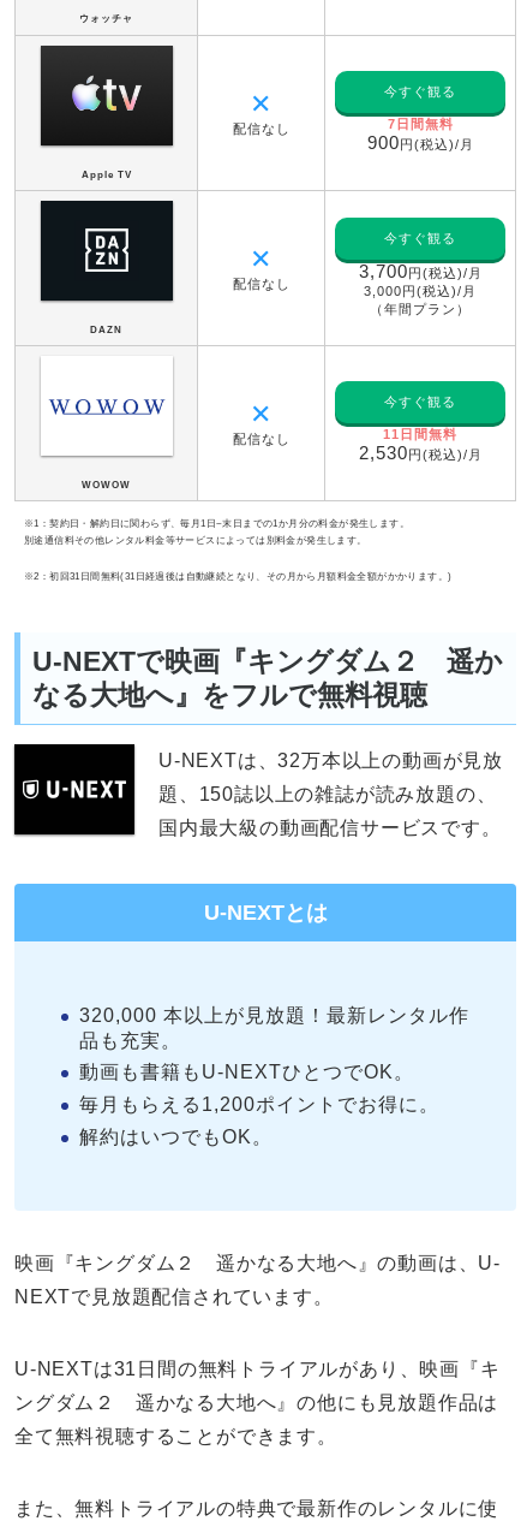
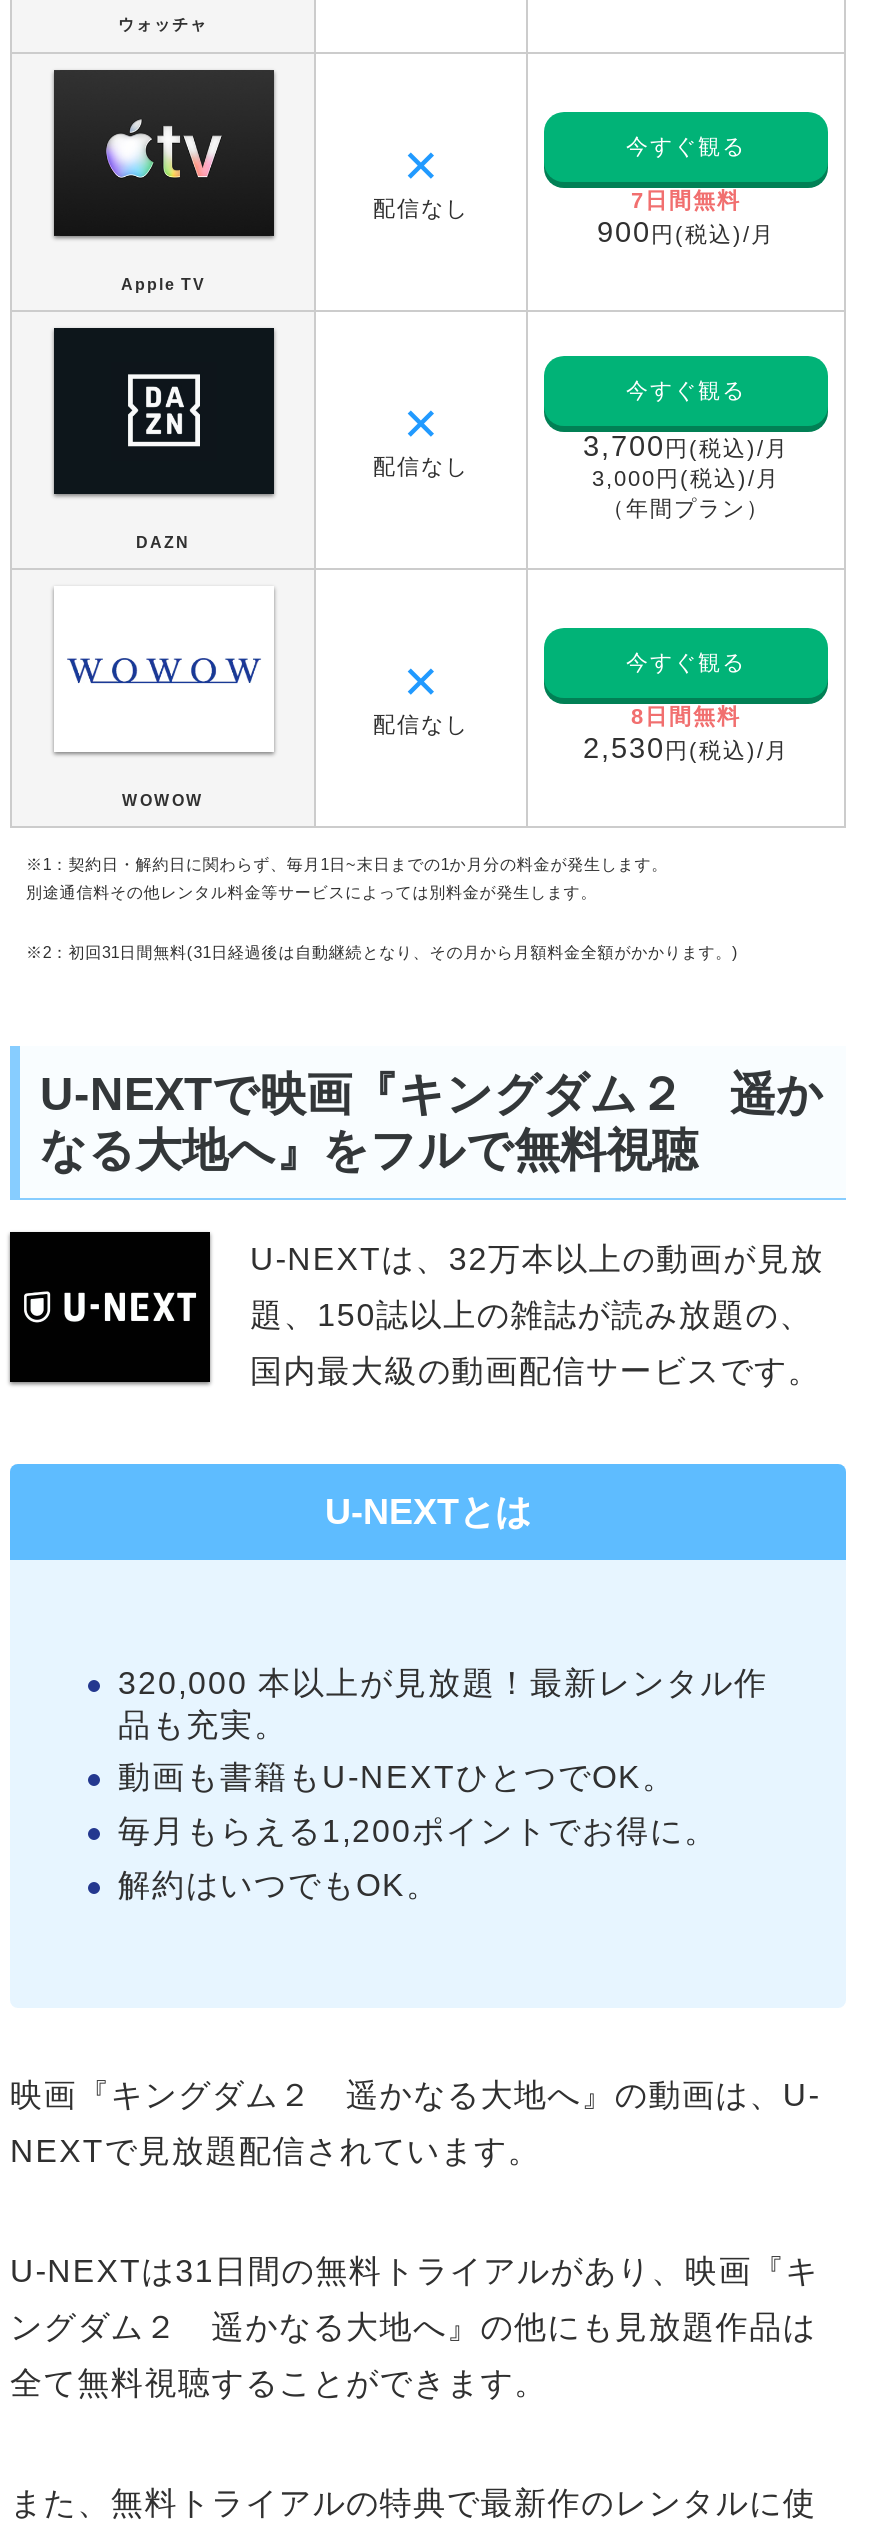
[383,427,457,442] 11日間無料 -> [631,705,741,729] 8日間無料

